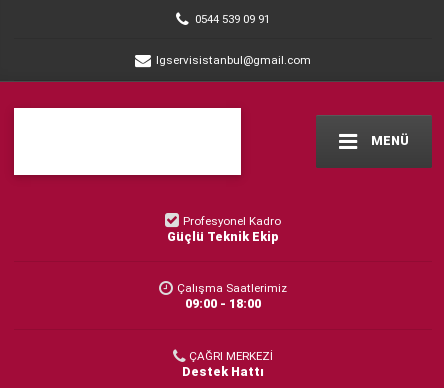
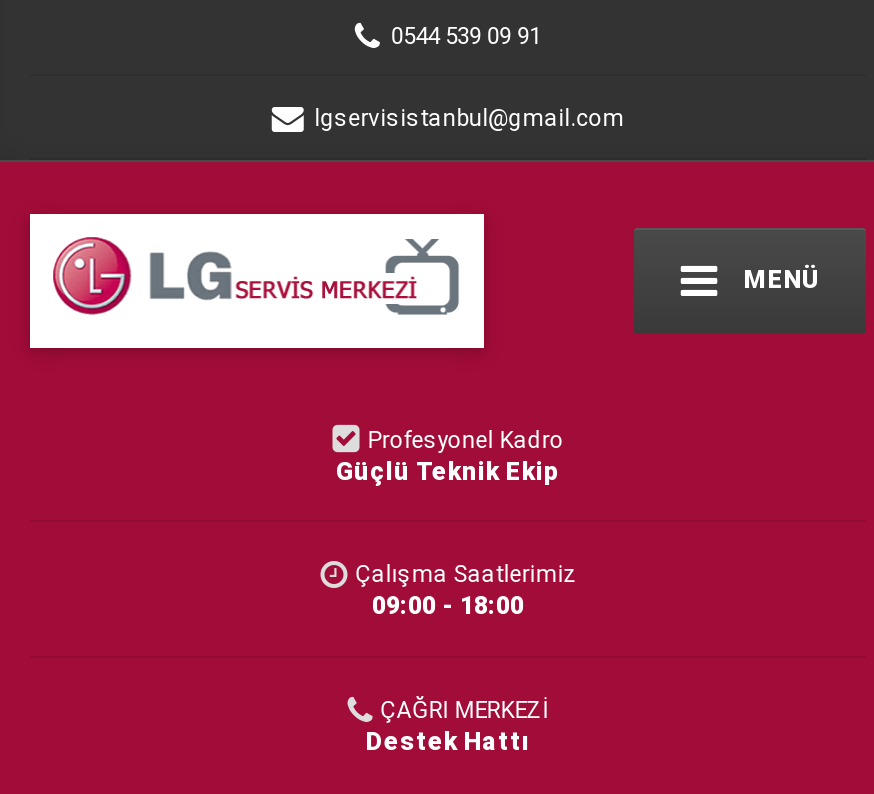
none -> [50,234,134,316] [image]
none -> [148,238,460,316] [image]

